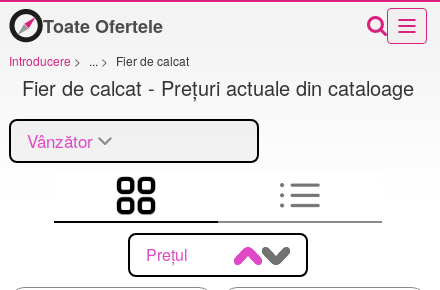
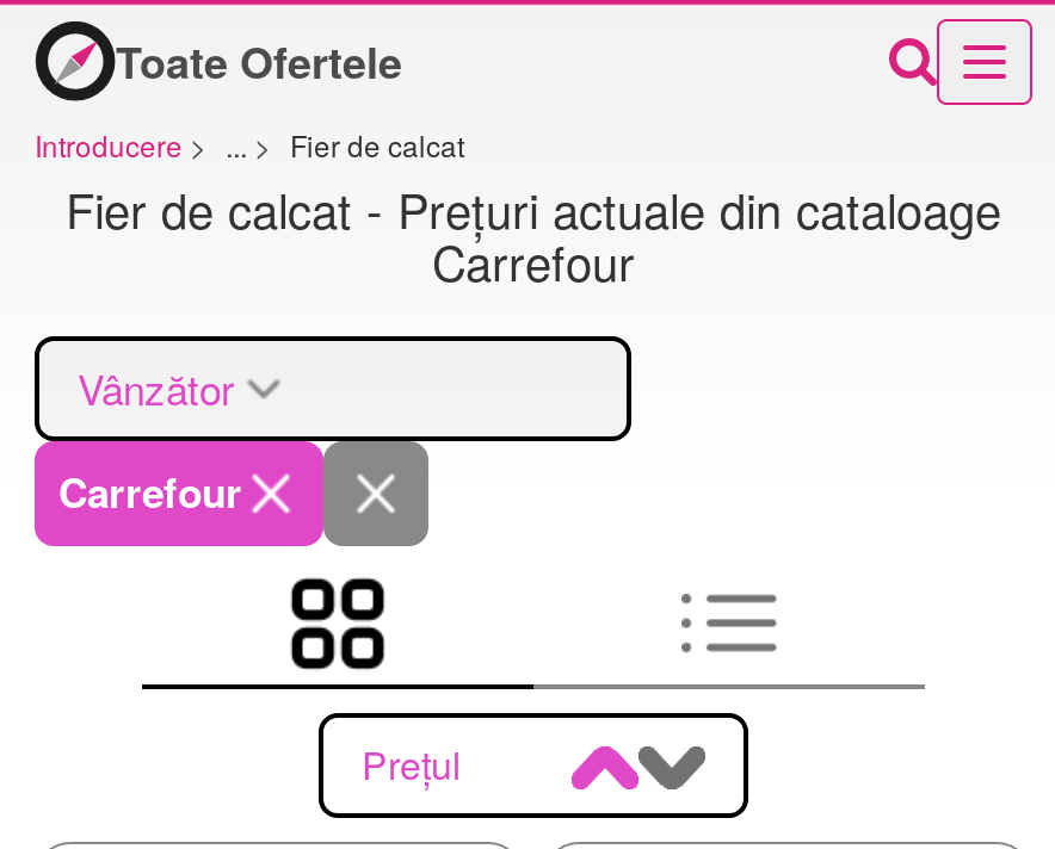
none -> [432,225,635,295] Carrefour
none -> [58,463,242,520] Carrefour

